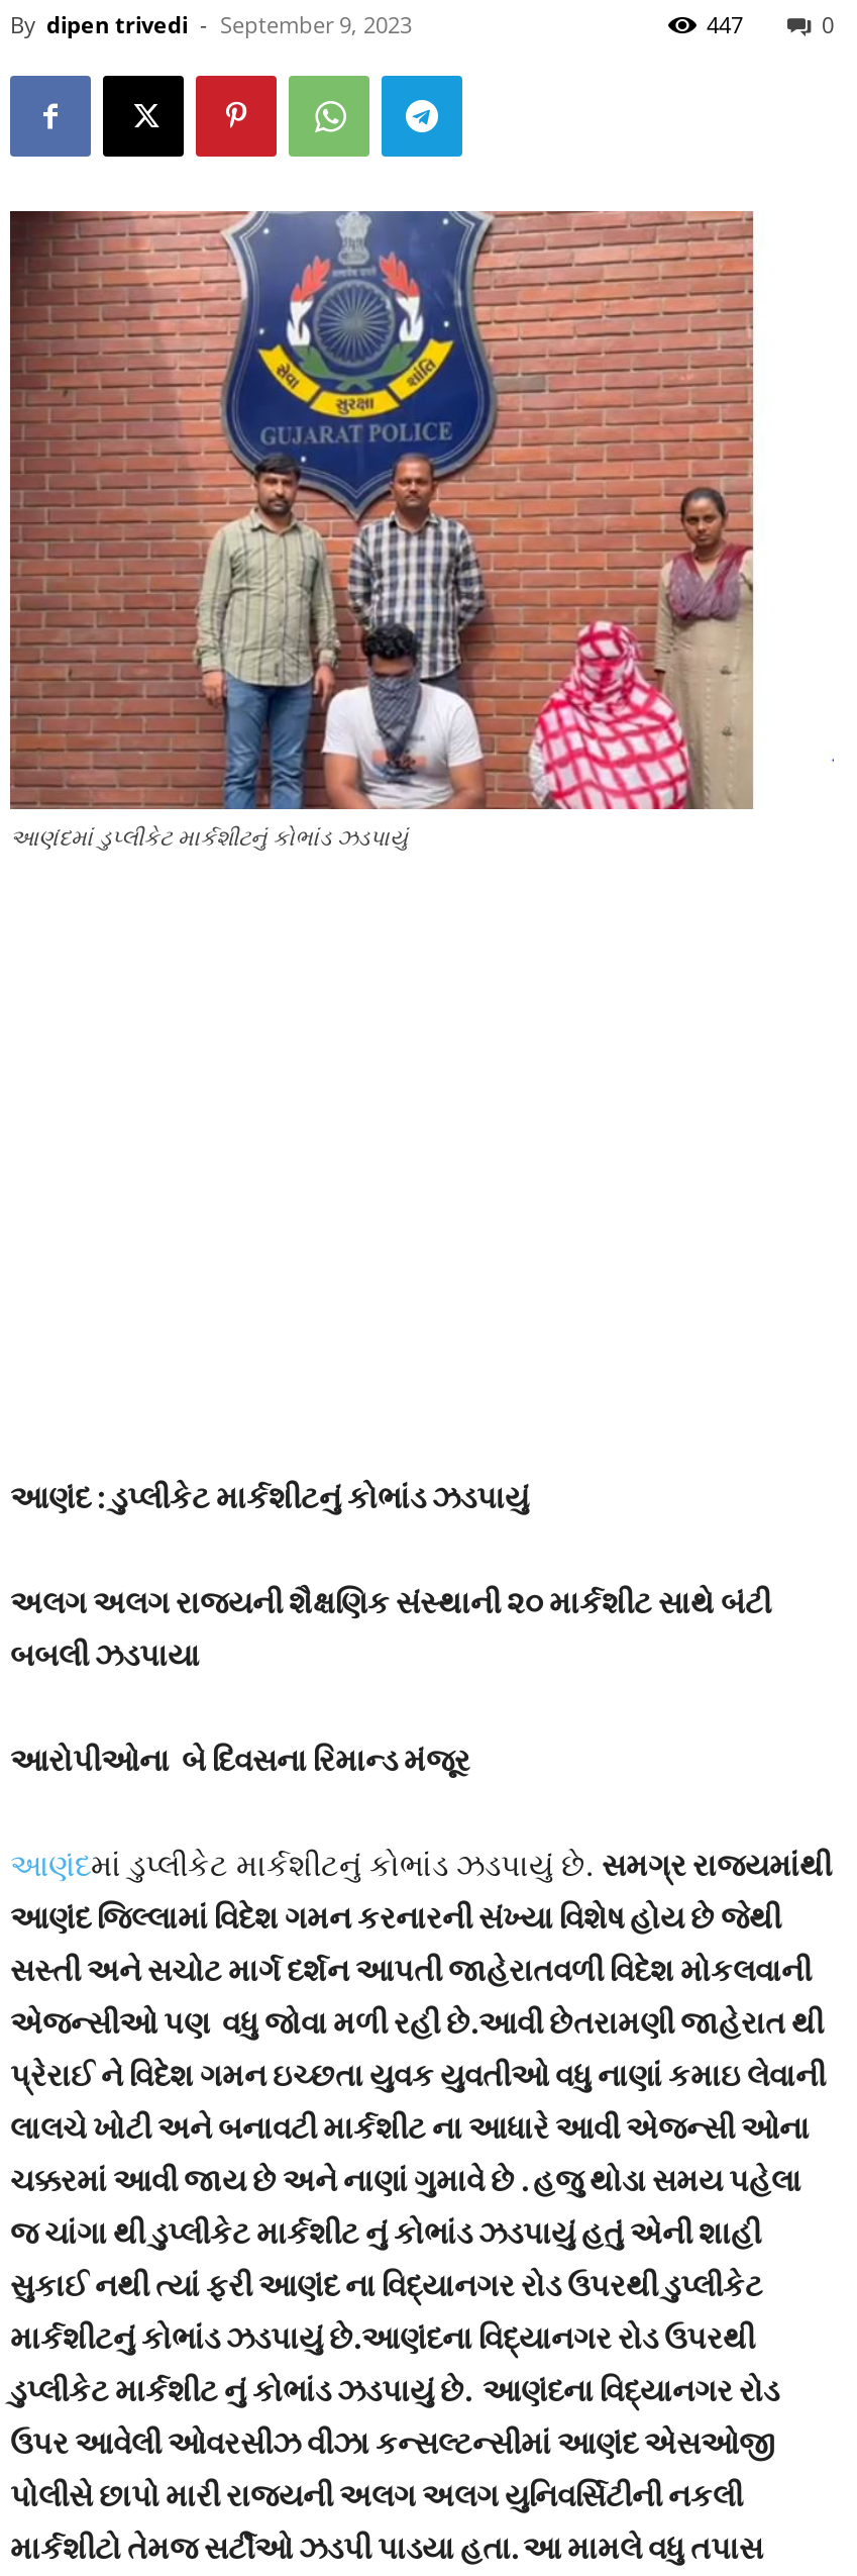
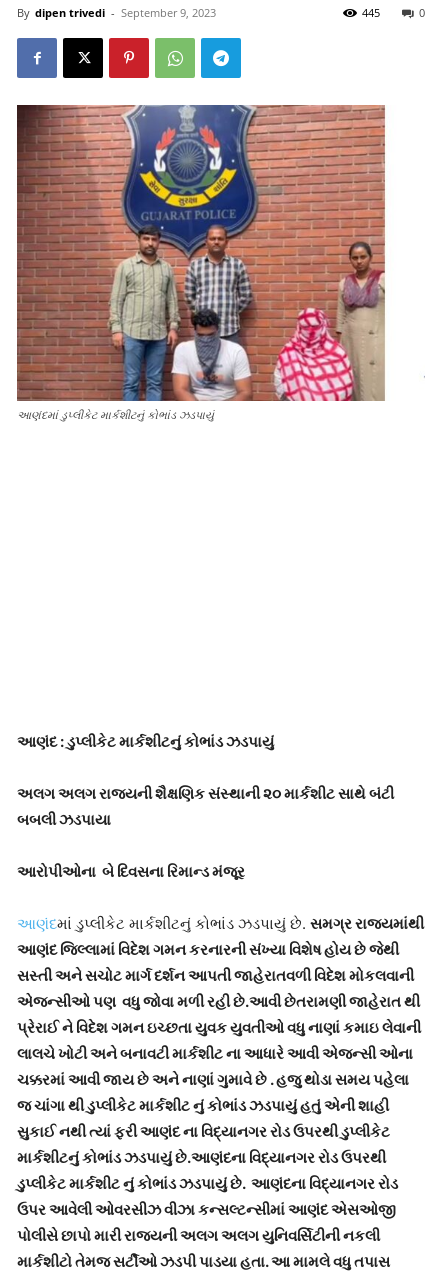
[707,10,743,40] 447 -> [362,5,380,20] 445

